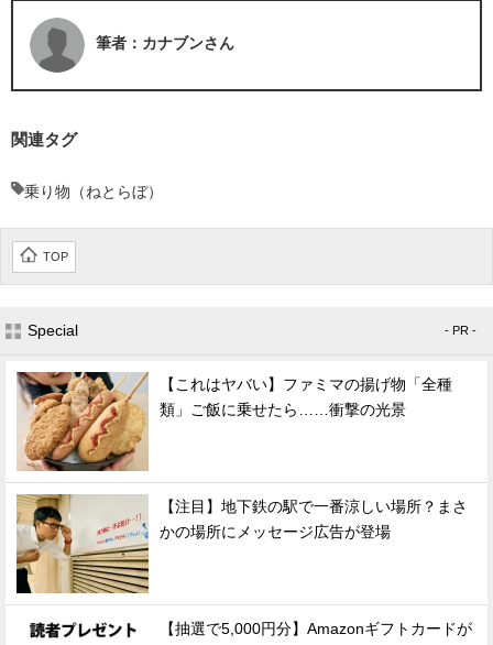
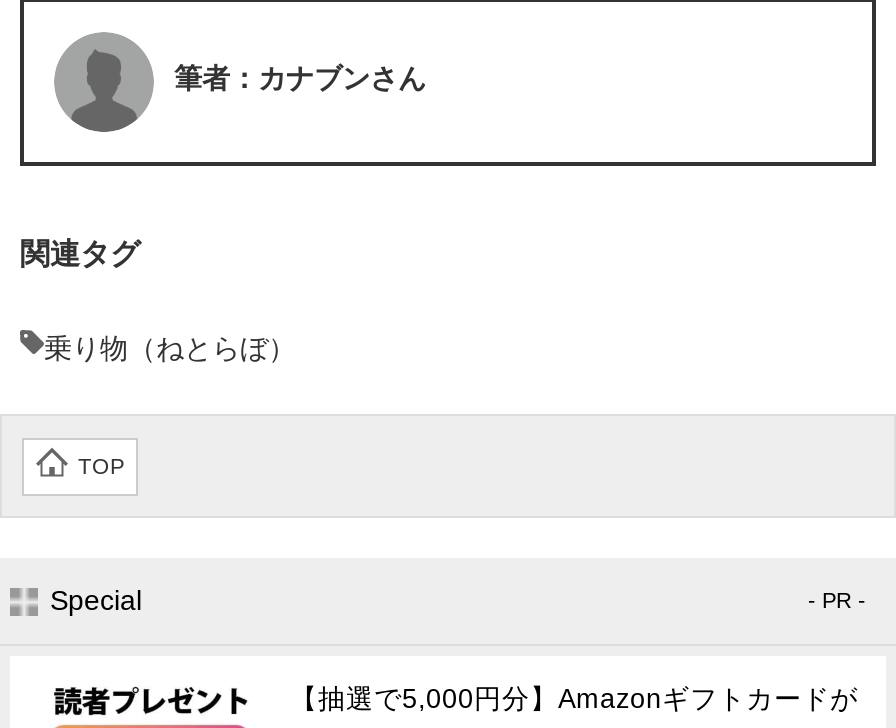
[17,371,452,472] [image] | 【これはヤバい】ファミマの揚げ物「全種 | 類」ご飯に乗せたら……衝撃の光景 -> none
[15,493,468,594] [image] | 【注目】地下鉄の駅で一番涼しい場所？まさ | かの場所にメッセージ広告が登場 -> none

